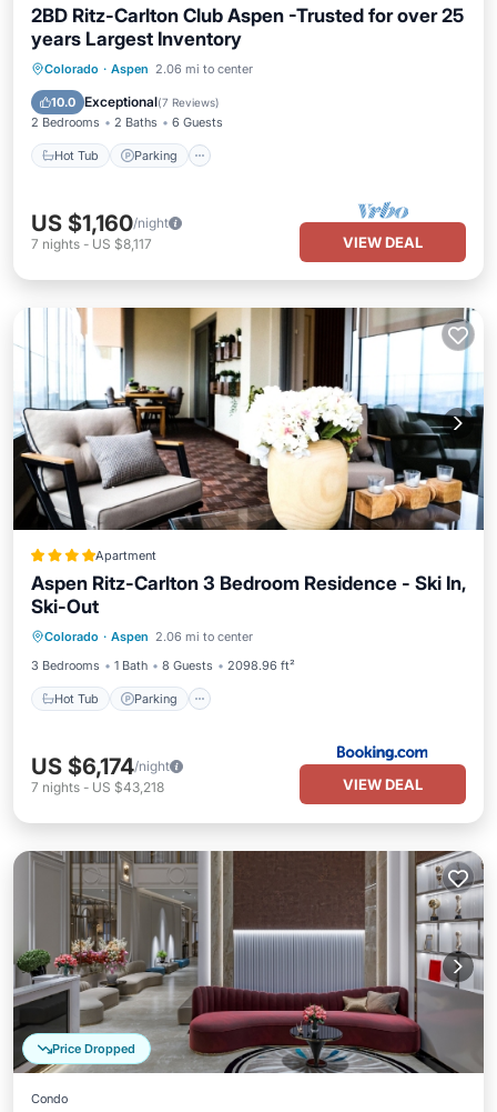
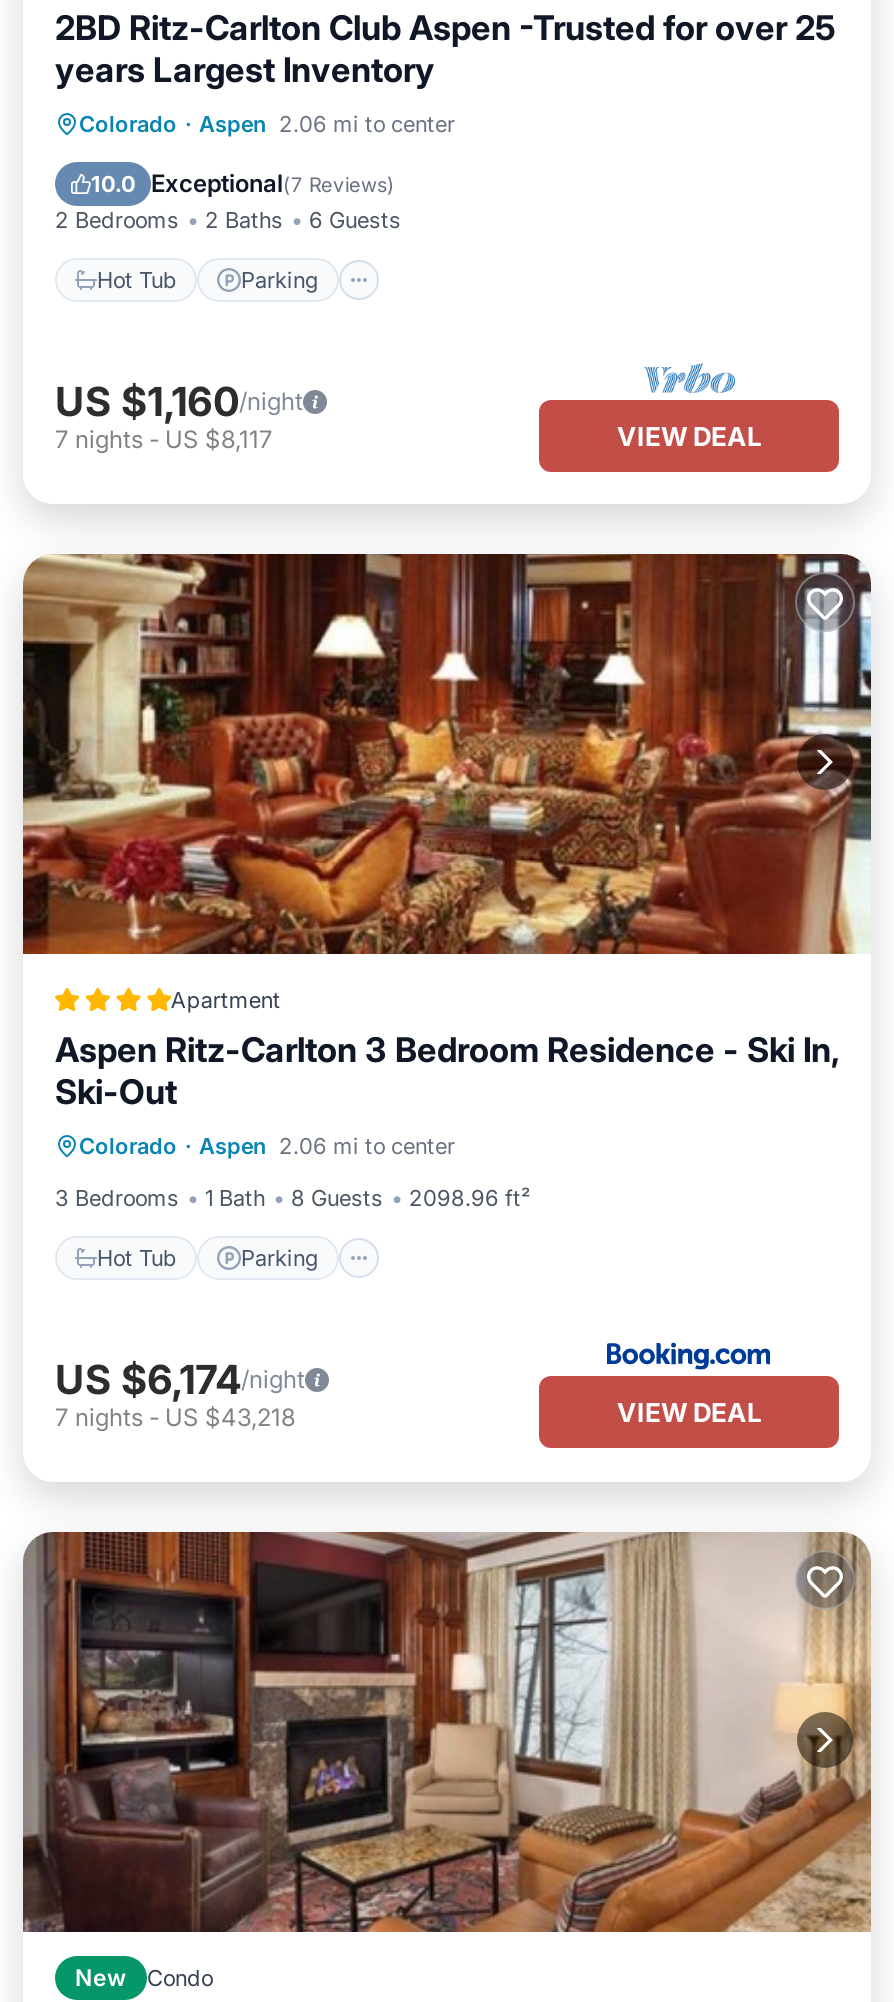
[12,307,485,531] [image] -> [21,552,873,956] [image]
[13,851,485,1074] [image] | Price Dropped -> [23,1532,871,1992] [image] | New

